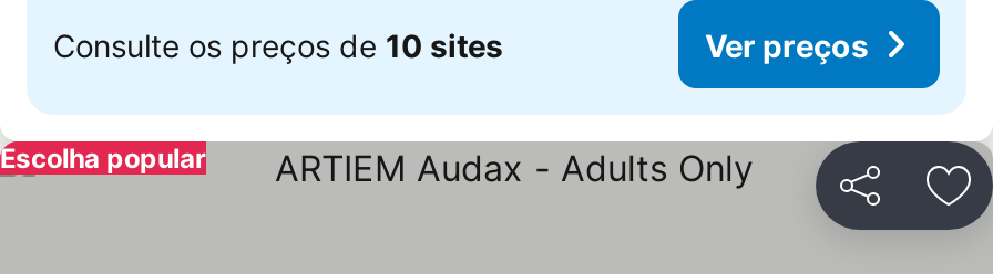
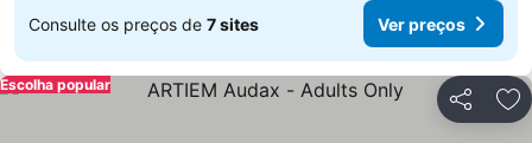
[53,25,503,63] Consulte os preços de 10 sites -> [28,14,259,34] Consulte os preços de 7 sites

